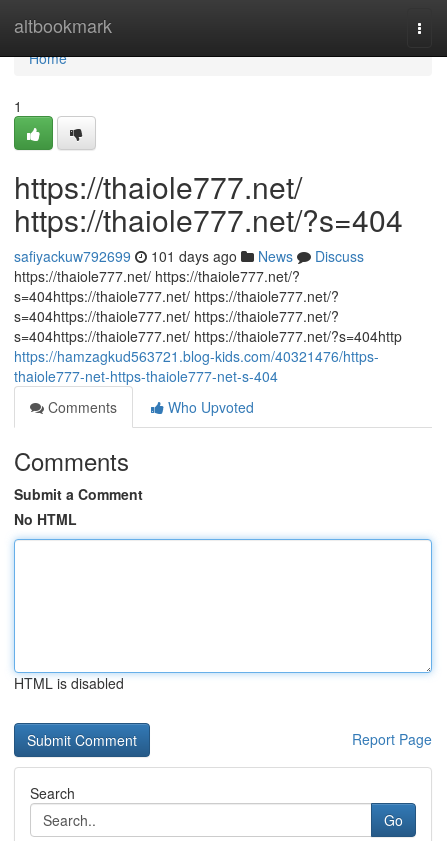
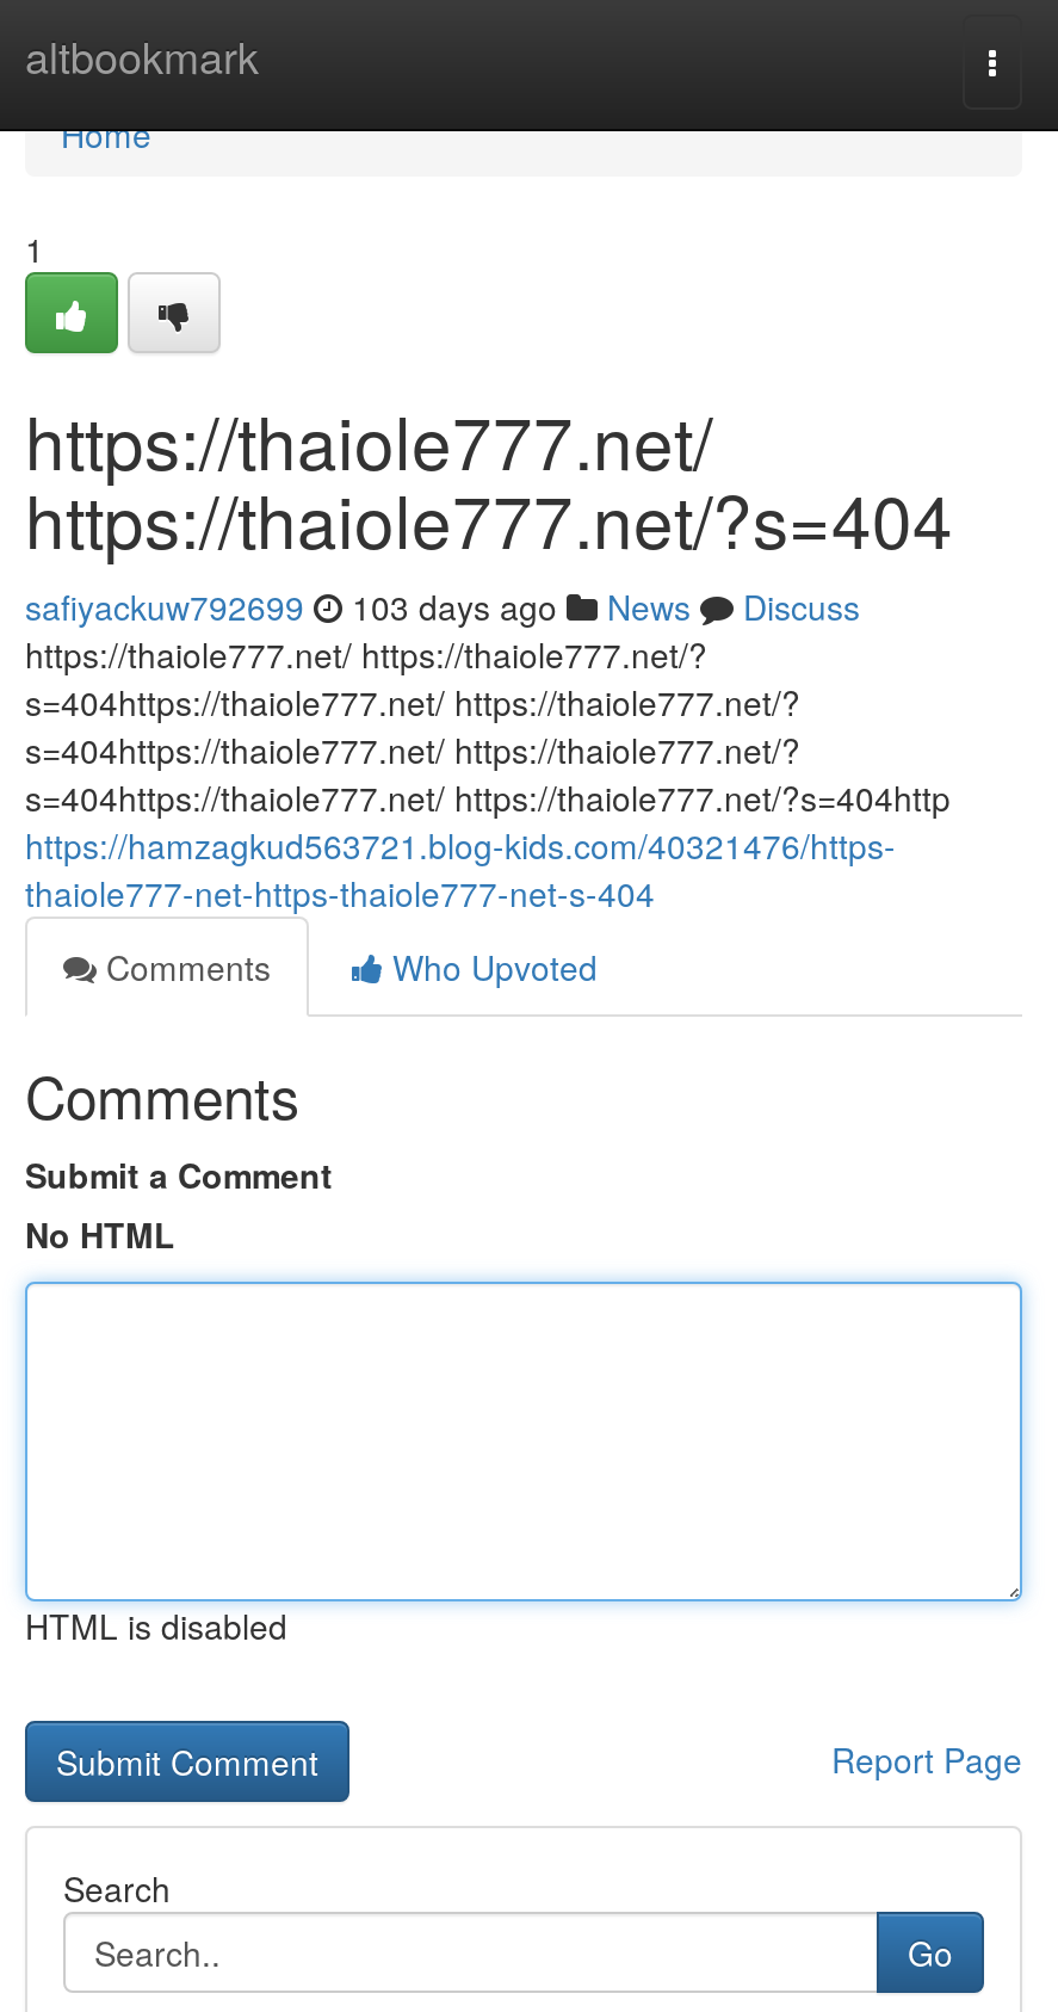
[14,246,364,266] safiyackuw792699 101 days ago News Discuss -> [25,582,860,630] safiyackuw792699 103 days ago News Discuss

